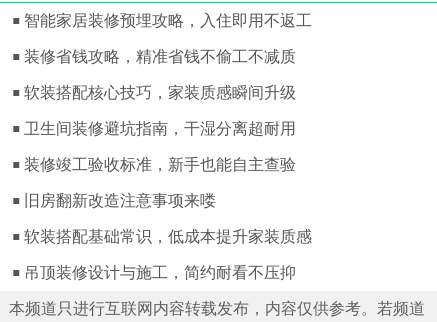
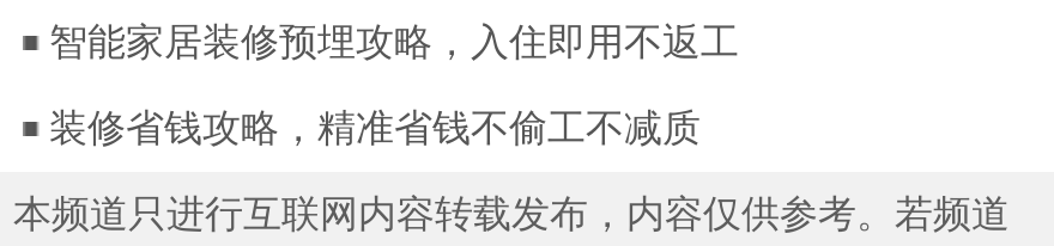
[24,84,312,281] 软装搭配核心技巧，家装质感瞬间升级 | 卫生间装修避坑指南，干湿分离超耐用 | 装修竣工验收标准，新手也能自主查验 | 旧房翻新改造注意事项来喽 | 软装搭配基础常识，低成本提升家装质感 | 吊顶装修设计与施工，简约耐看不压抑 -> none

